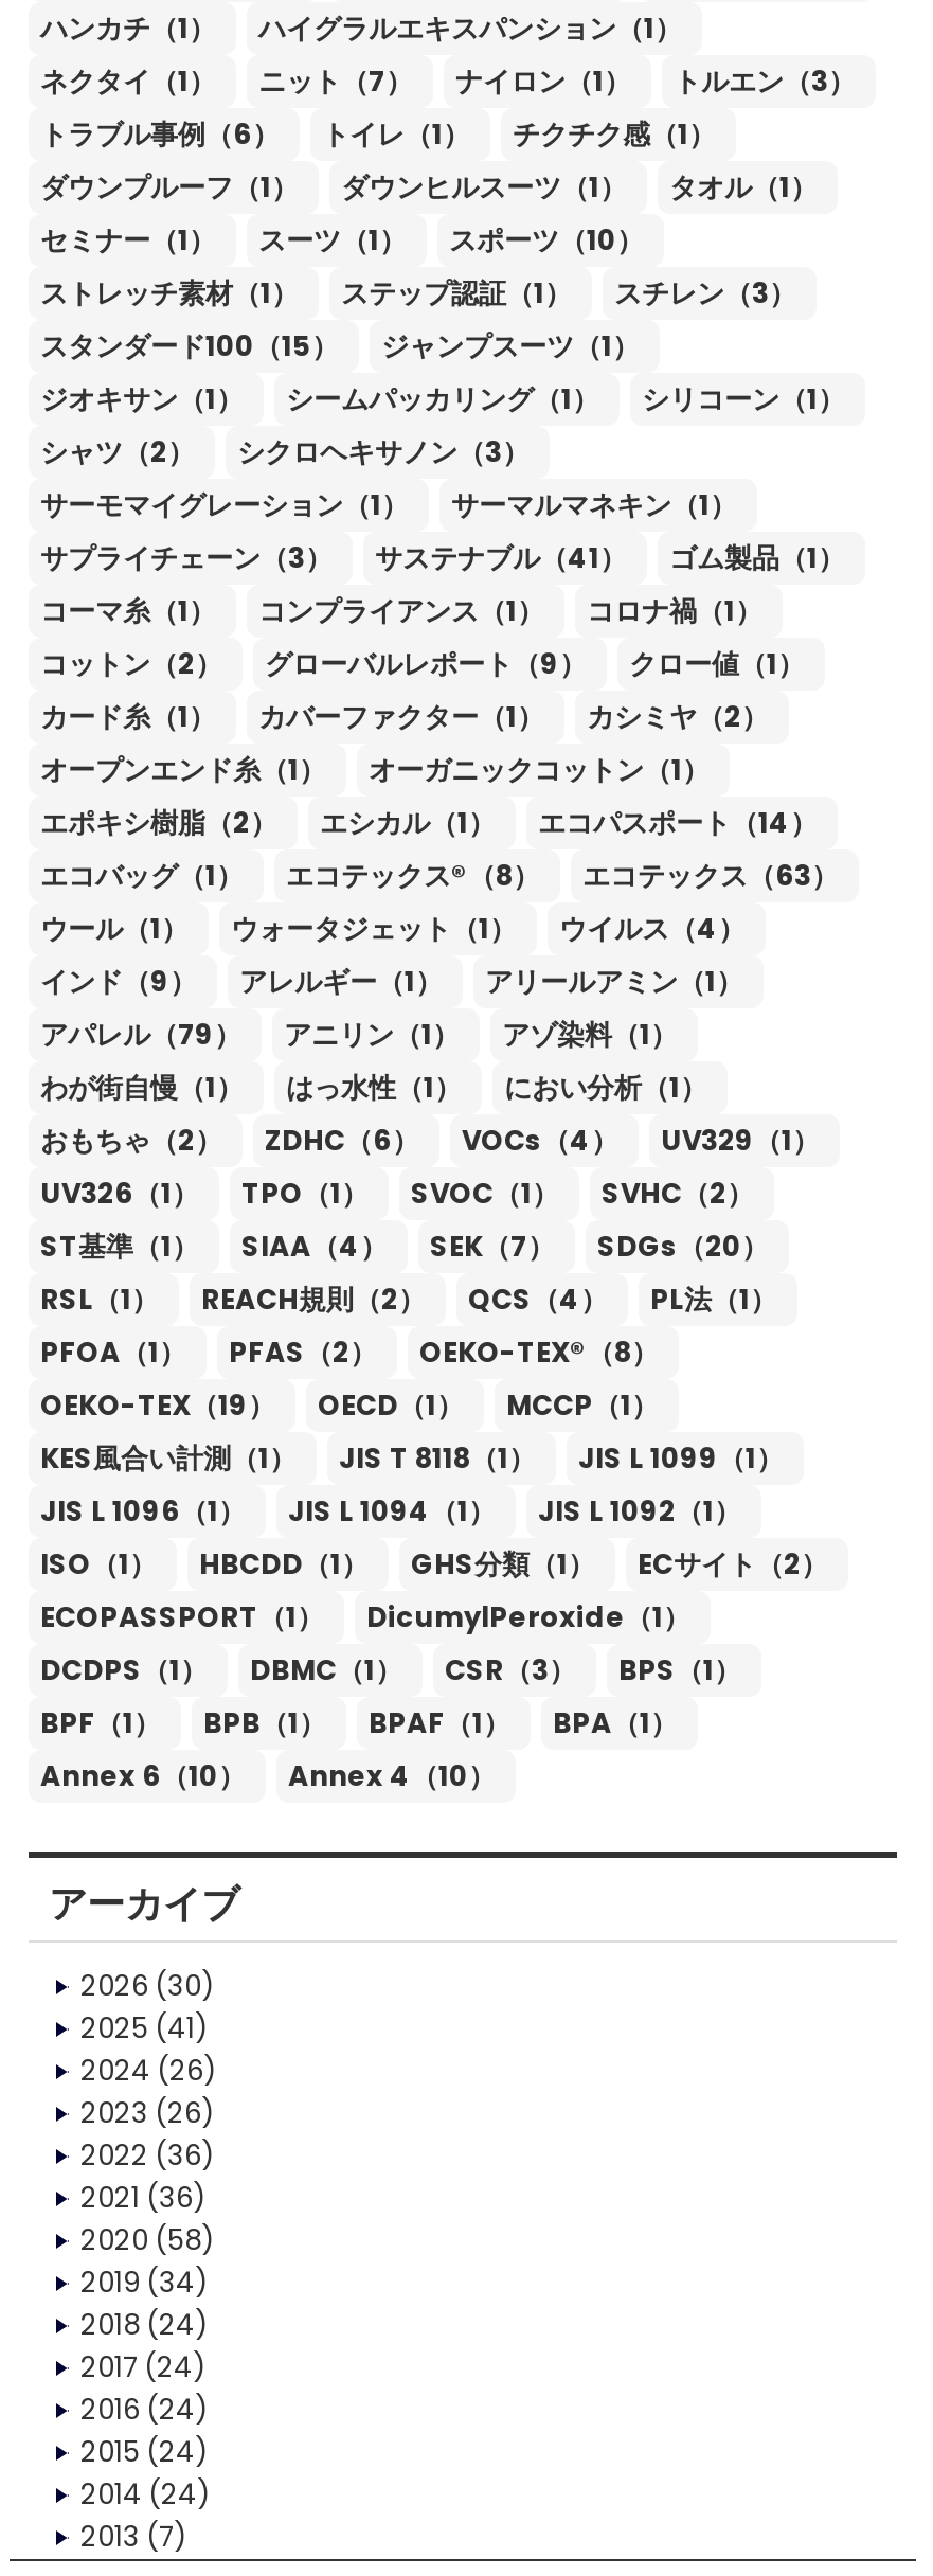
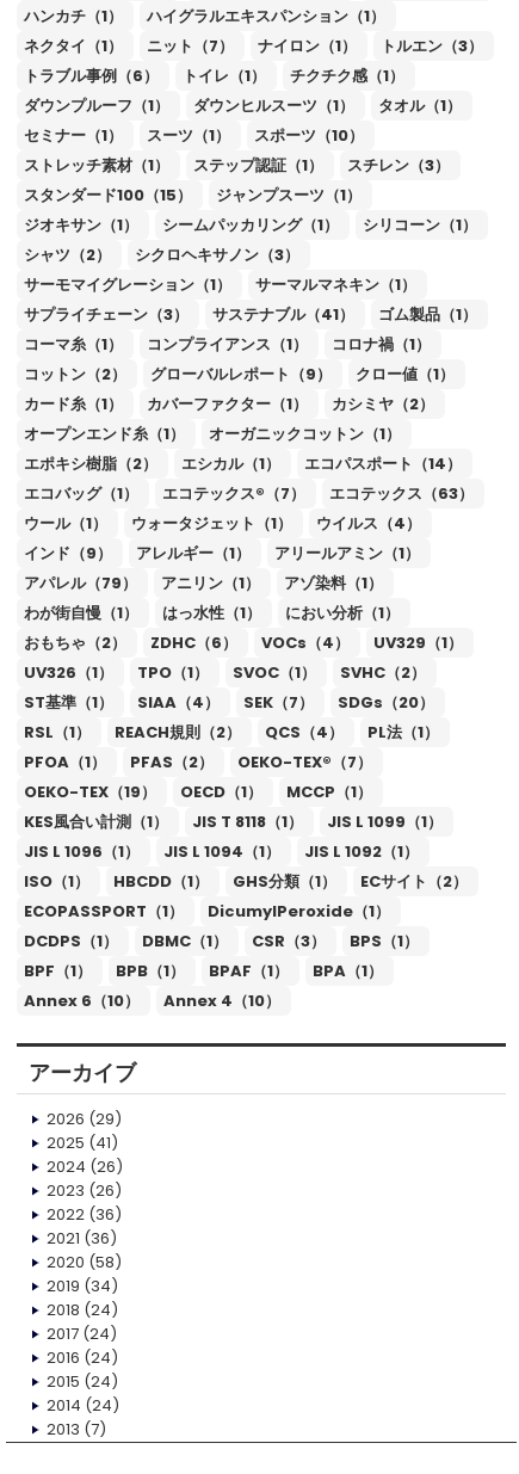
[286,856,540,897] エコテックス®（8） -> [162,482,305,505] エコテックス®（7）
[40,1333,659,1373] PFOA（1） PFAS（2） OEKO-TEX®（8） -> [23,751,372,774] PFOA（1） PFAS（2） OEKO-TEX®（7）
[80,1966,214,2007] 2026 (30) -> [46,1108,121,1131] 2026 (29)

